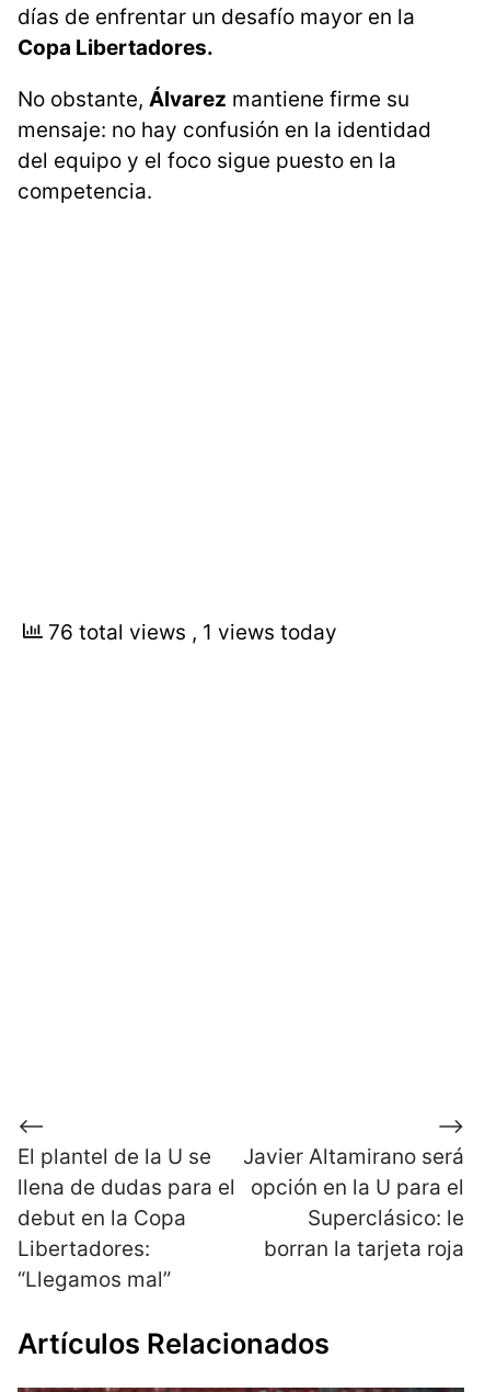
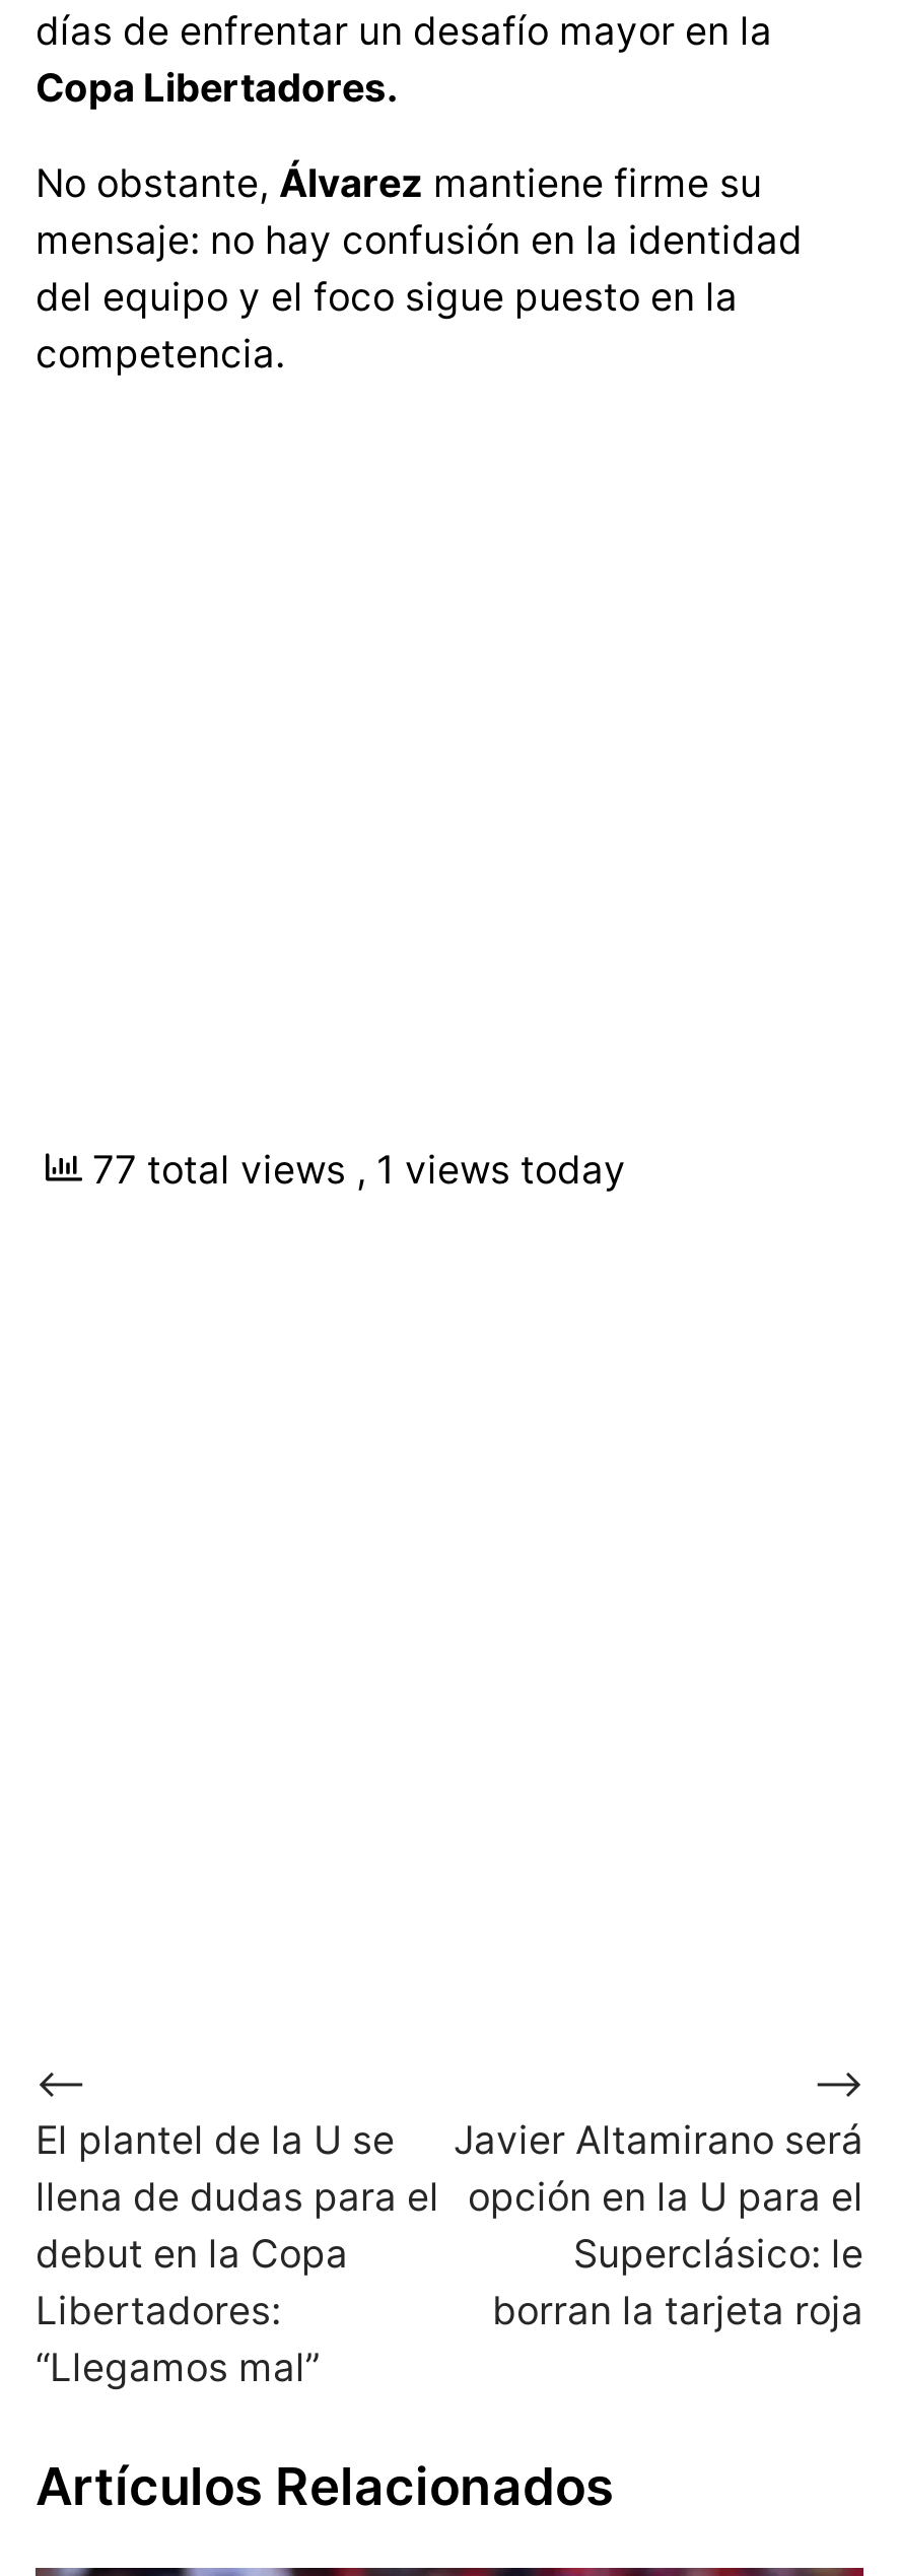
[43,620,337,645] 76 total views, 1 views today -> [82,1147,626,1194] 77 total views, 1 views today

